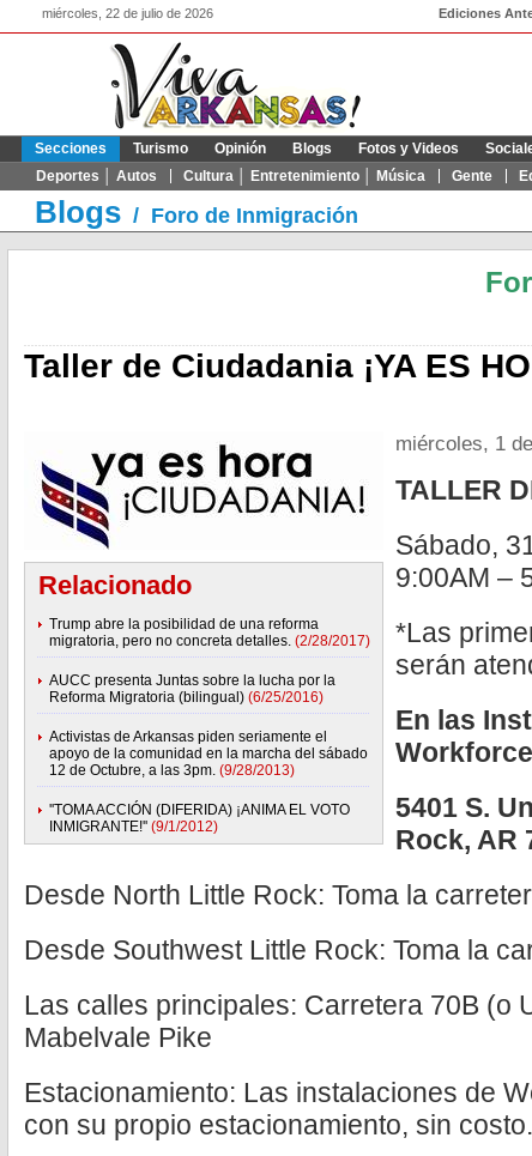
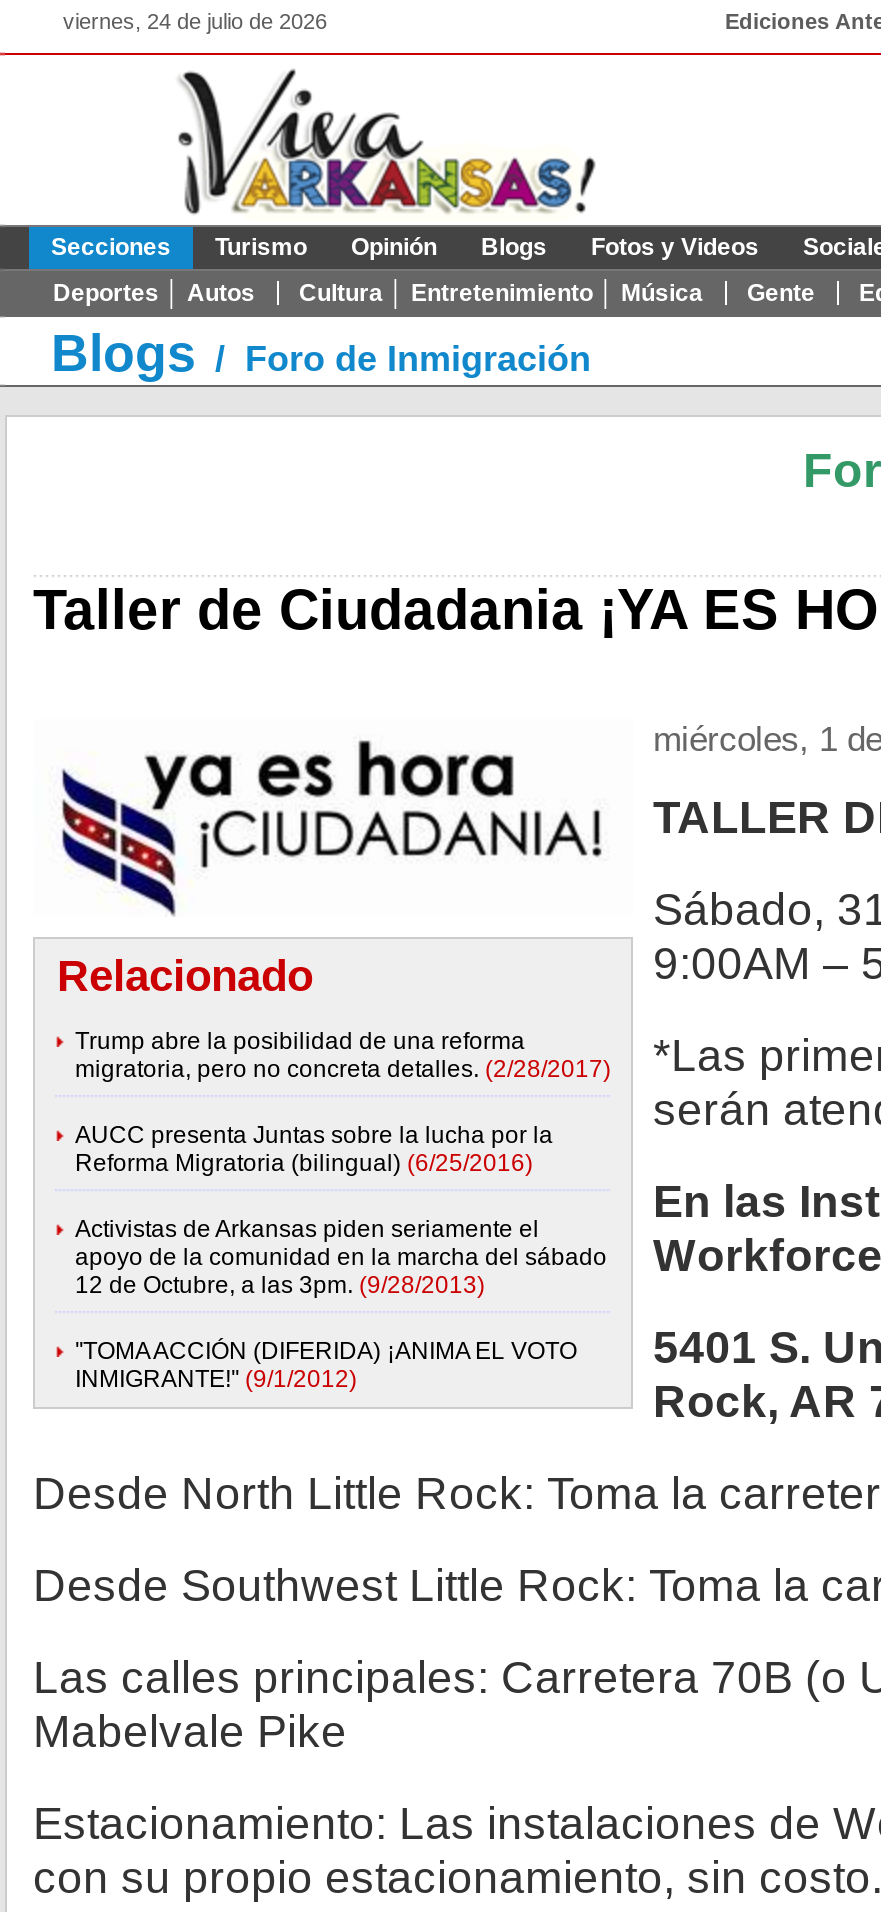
[42,6,213,20] miércoles, 22 de julio de 2026 -> [63,9,327,33] viernes, 24 de julio de 2026

